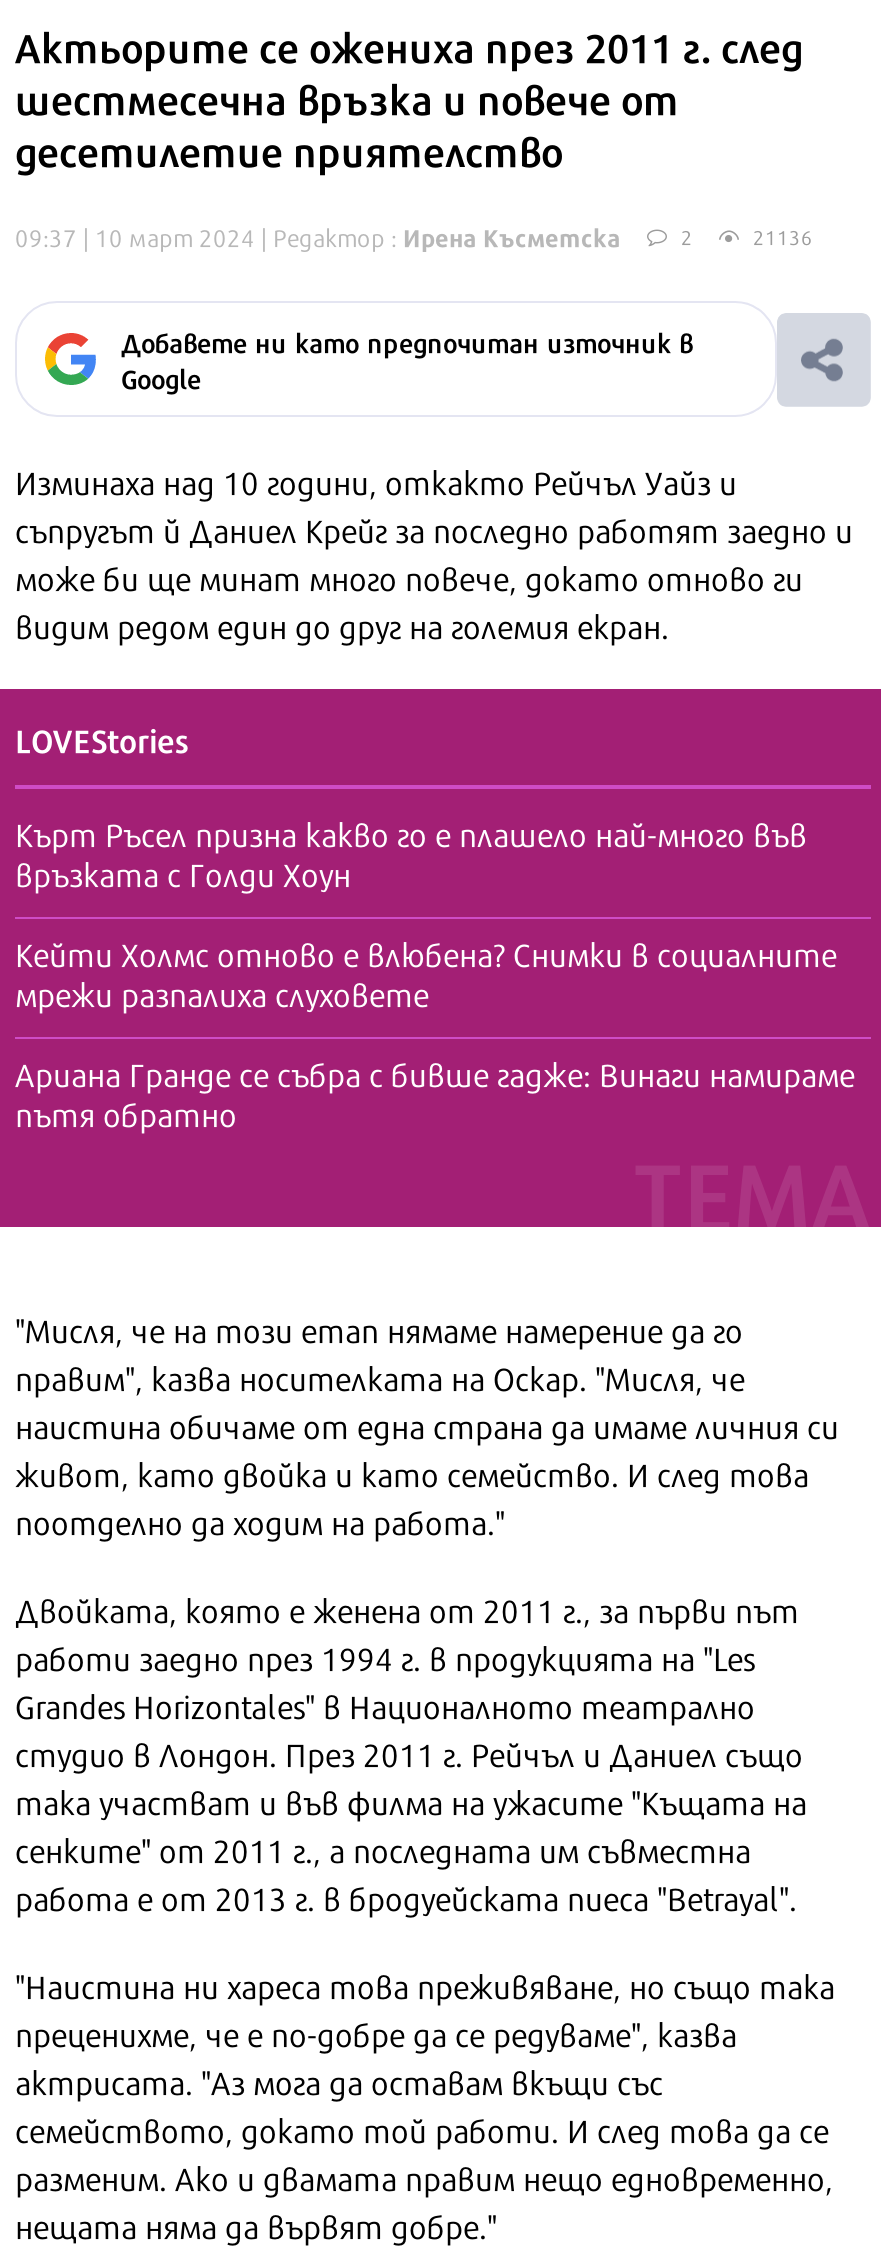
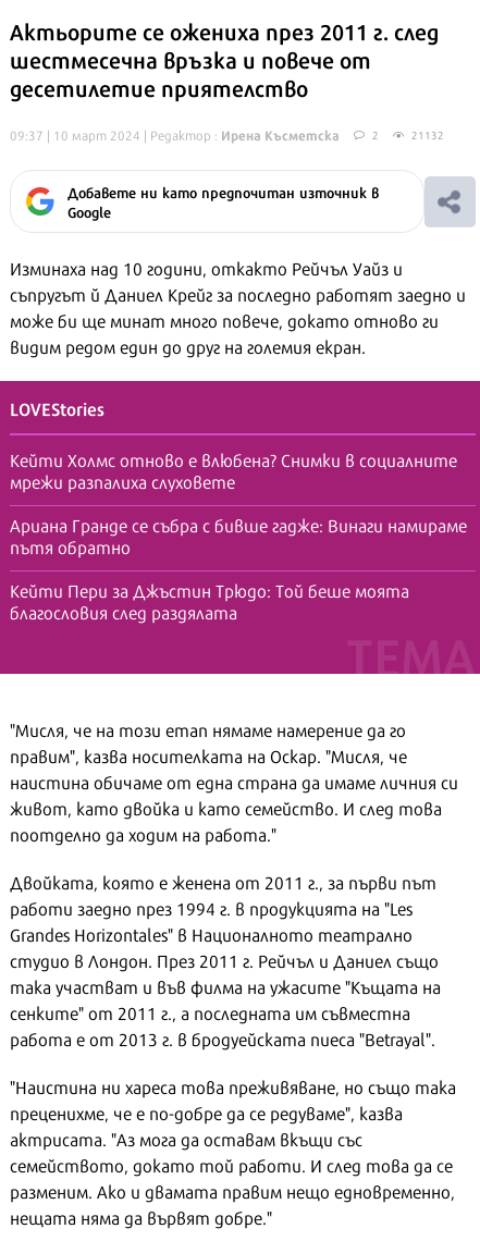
[753,221,813,251] 21136 -> [411,126,444,143] 21132
[15,809,807,897] Кърт Ръсел призна какво го е плашело най-много във | връзката с Голди Хоун -> none
moved [15,929,855,1137] -> [10,446,467,560]: Кейти Холмс отново е влюбена? Снимки в социалните | мрежи разпалиха слуховете | Ариана Гранде се събра с бивше гадже: Винаги намираме | пътя обратно
none -> [10,577,409,625] Кейти Пери за Джъстин Трюдо: Той беше моята | благословия след раздялата

